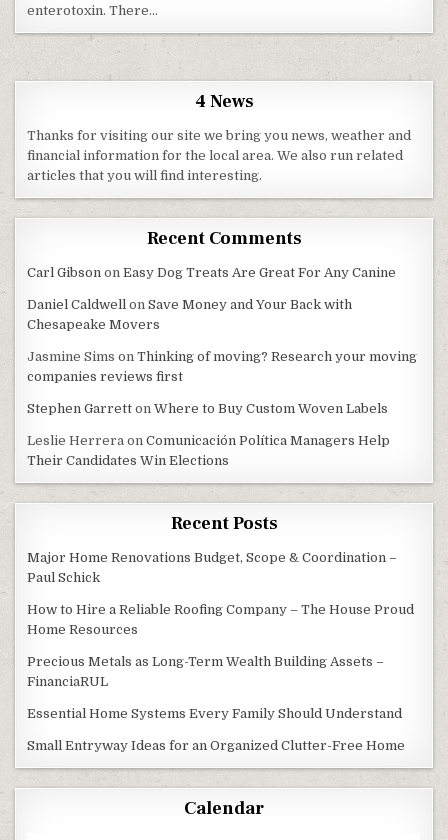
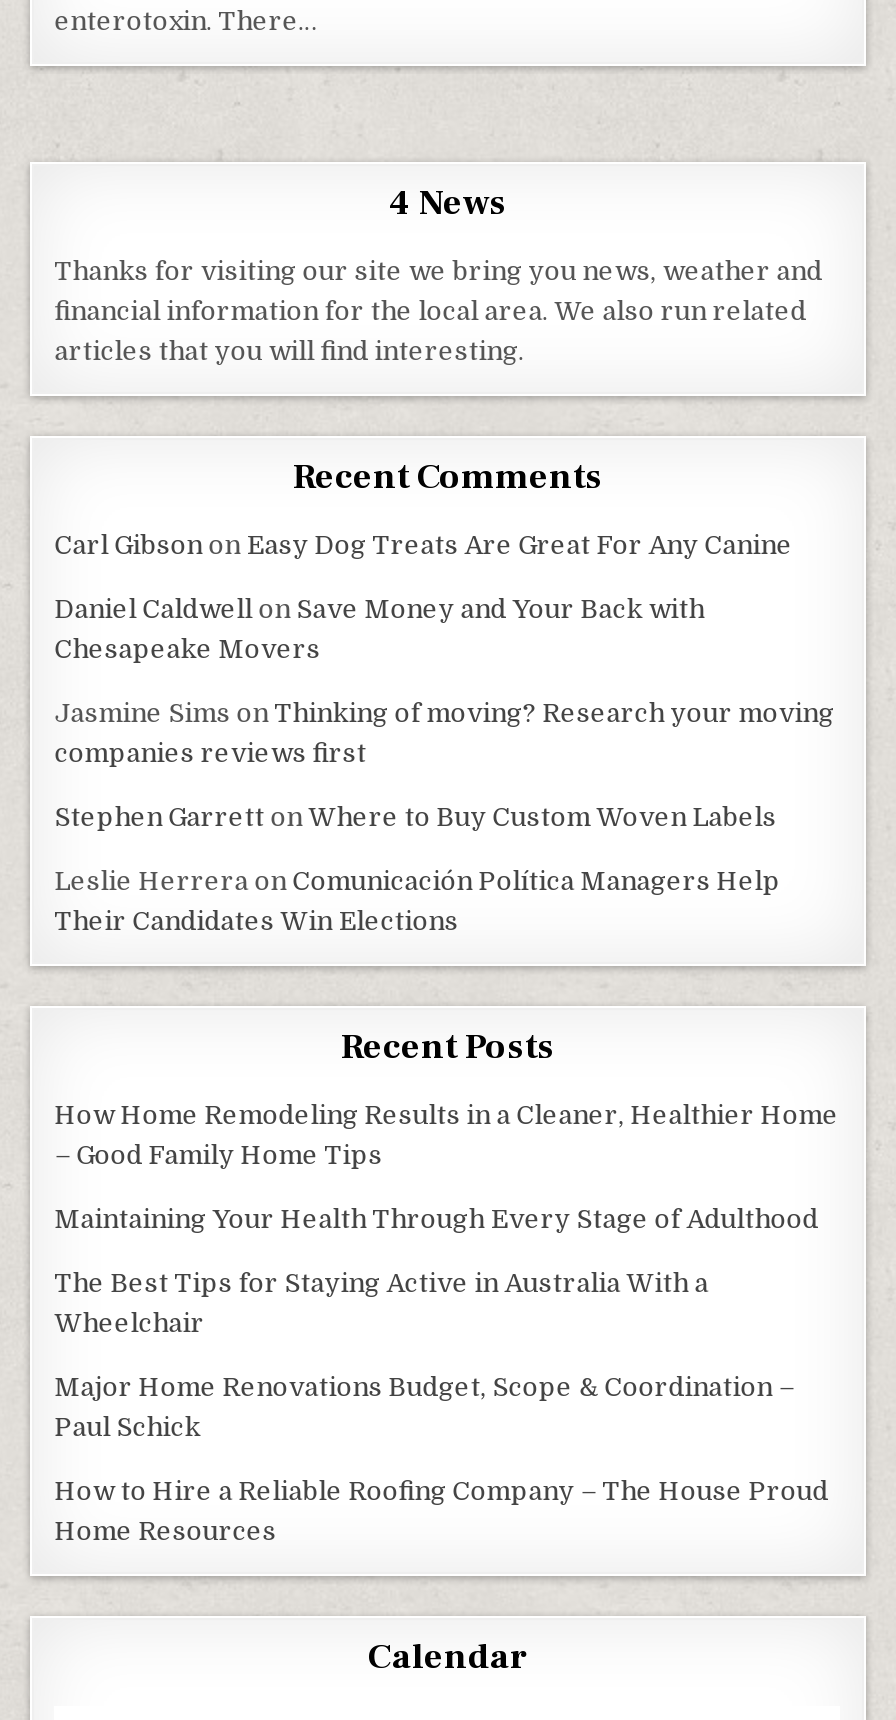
none -> [54,1100,838,1338] How Home Remodeling Results in a Cleaner, Healthier Home | – Good Family Home Tips | Maintaining Your Health Through Every Stage of Adulthood | The Best Tips for Staying Active in Australia With a | Wheelchair
moved [27,550,414,637] -> [54,1372,828,1546]: Major Home Renovations Budget, Scope & Coordination – | Paul Schick | How to Hire a Reliable Roofing Company – The House Proud | Home Resources
[27,654,405,753] Precious Metals as Long-Term Wealth Building Assets – | FinanciaRUL | Essential Home Systems Every Family Should Understand | Small Entryway Ideas for an Organized Clutter-Free Home -> none

